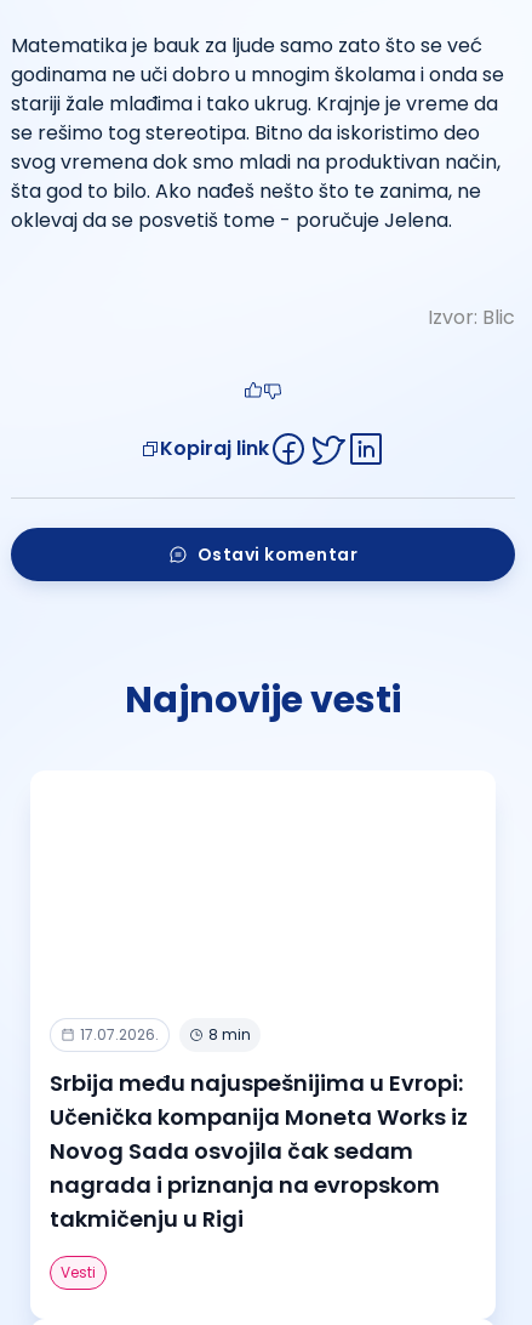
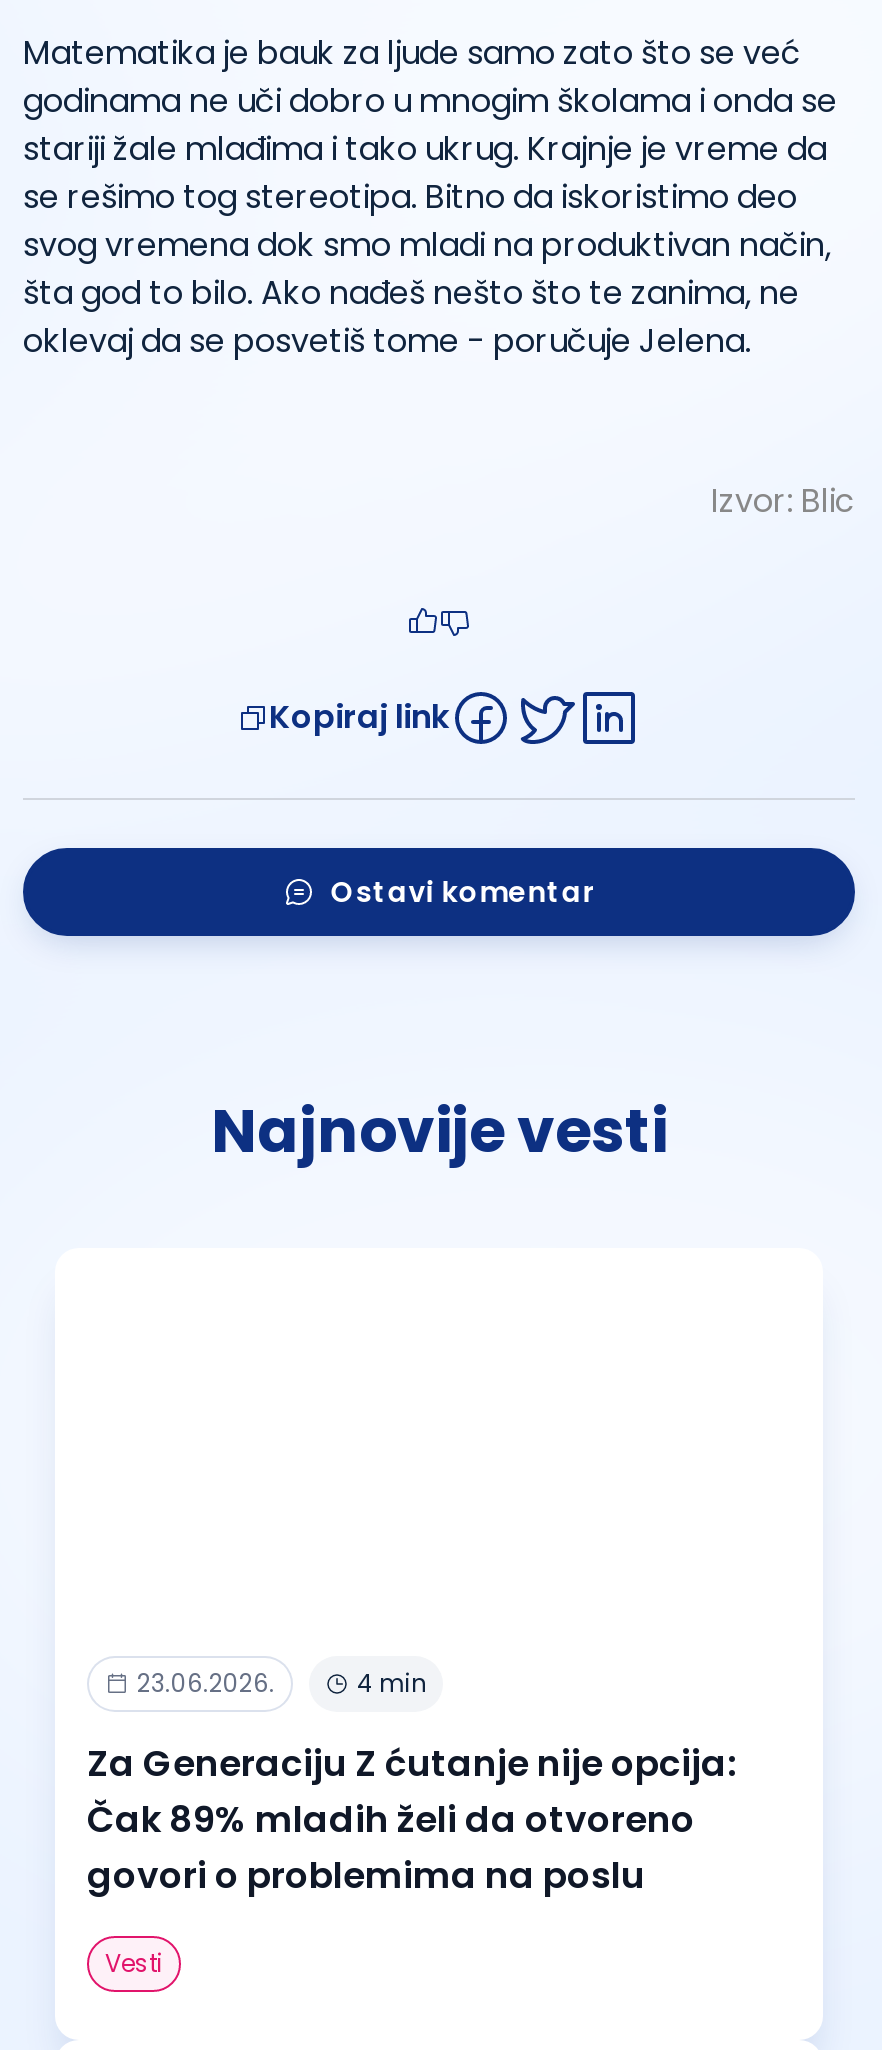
[80,1024,251,1044] 17.07.2026. | 8 min -> [137,1665,427,1699] 23.06.2026. | 4 min
[50,1067,468,1234] Srbija među najuspešnijima u Evropi: | Učenička kompanija Moneta Works iz | Novog Sada osvojila čak sedam | nagrada i priznanja na evropskom | takmičenju u Rigi -> [87,1737,735,1899] Za Generaciju Z ćutanje nije opcija: | Čak 89% mladih želi da otvoreno | govori o problemima na poslu

